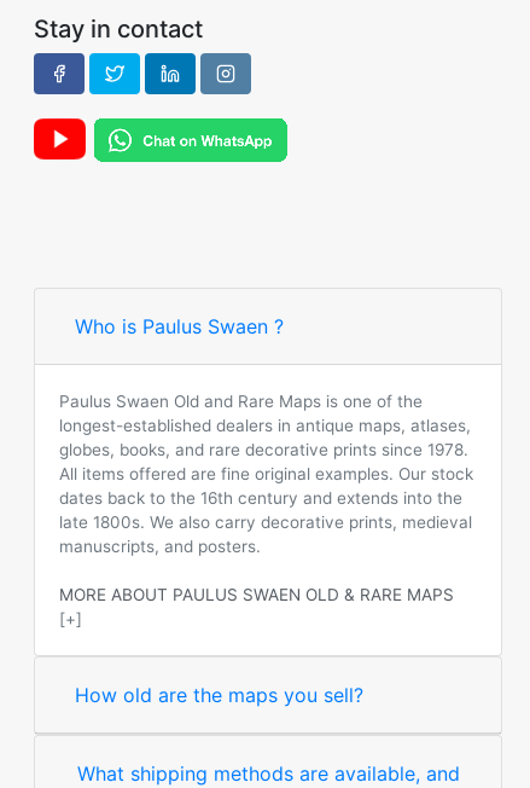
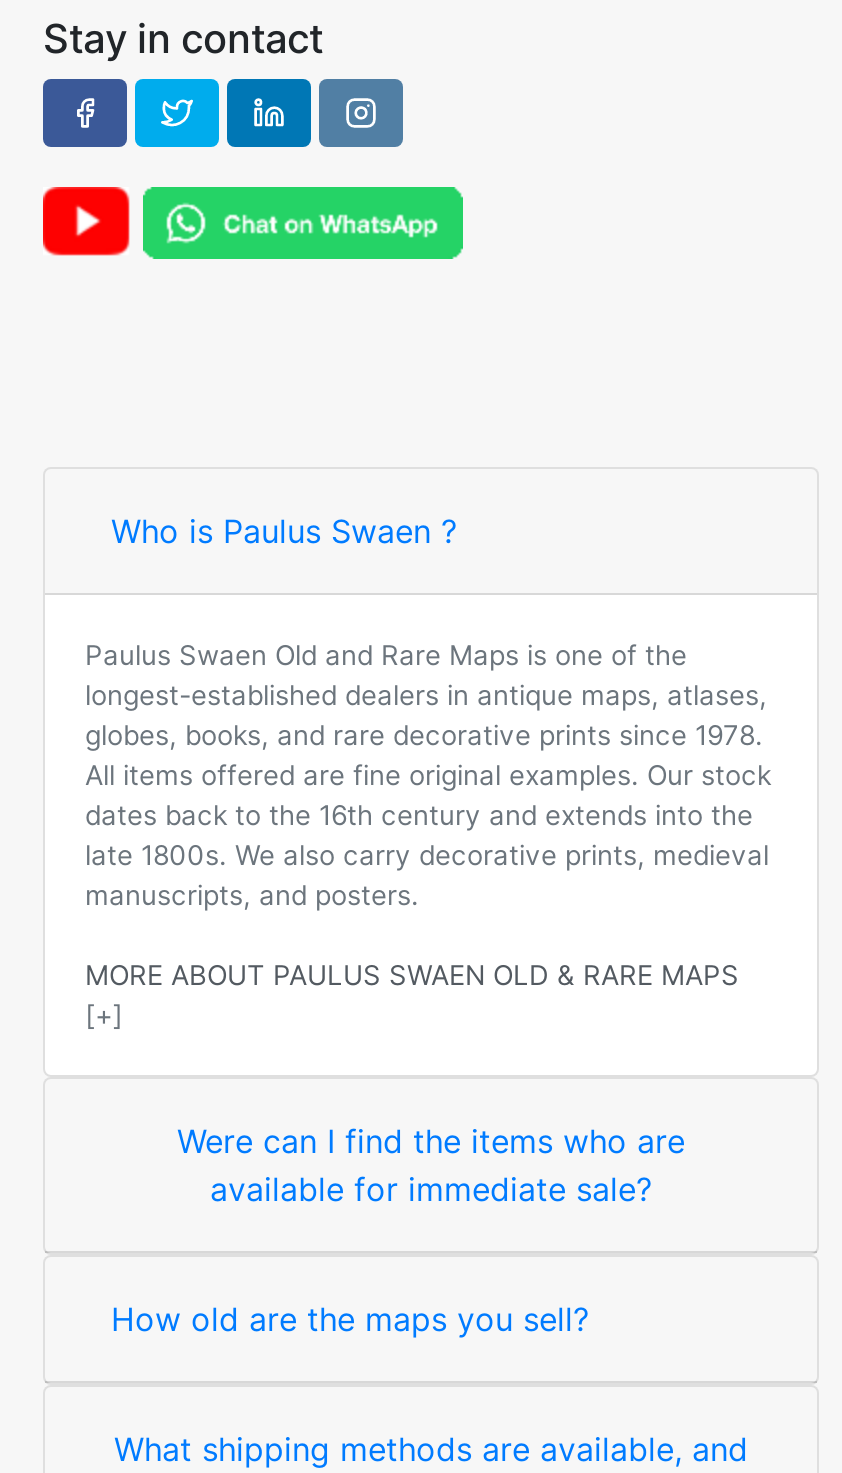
none -> [177,1121,685,1209] Were can I find the items who are | available for immediate sale?

